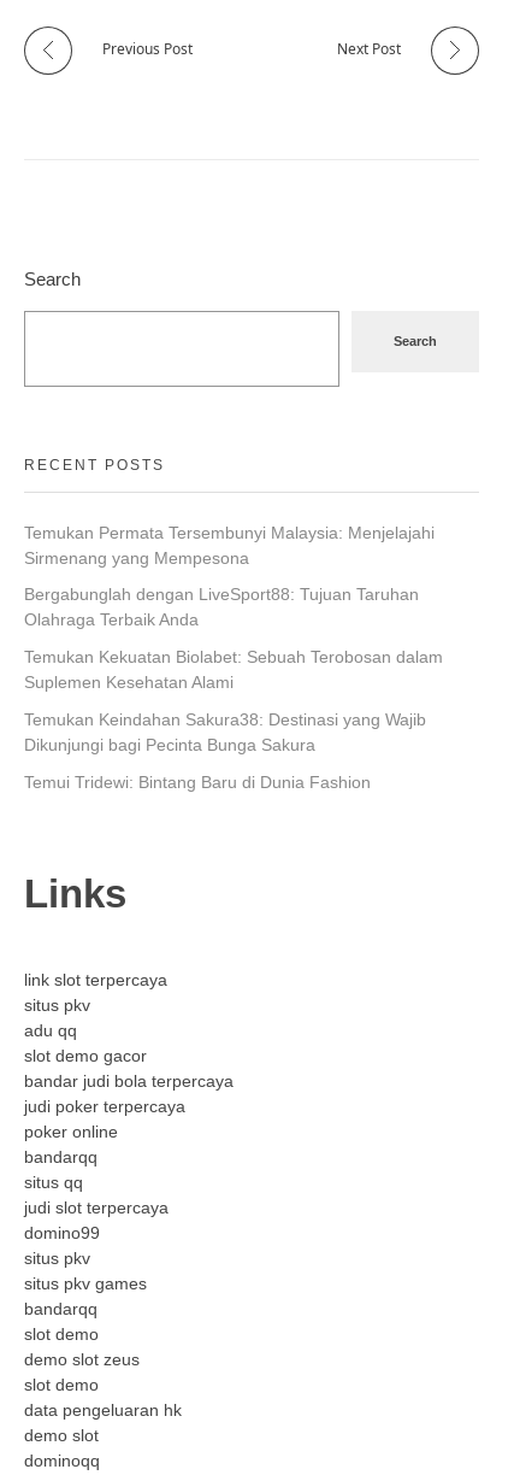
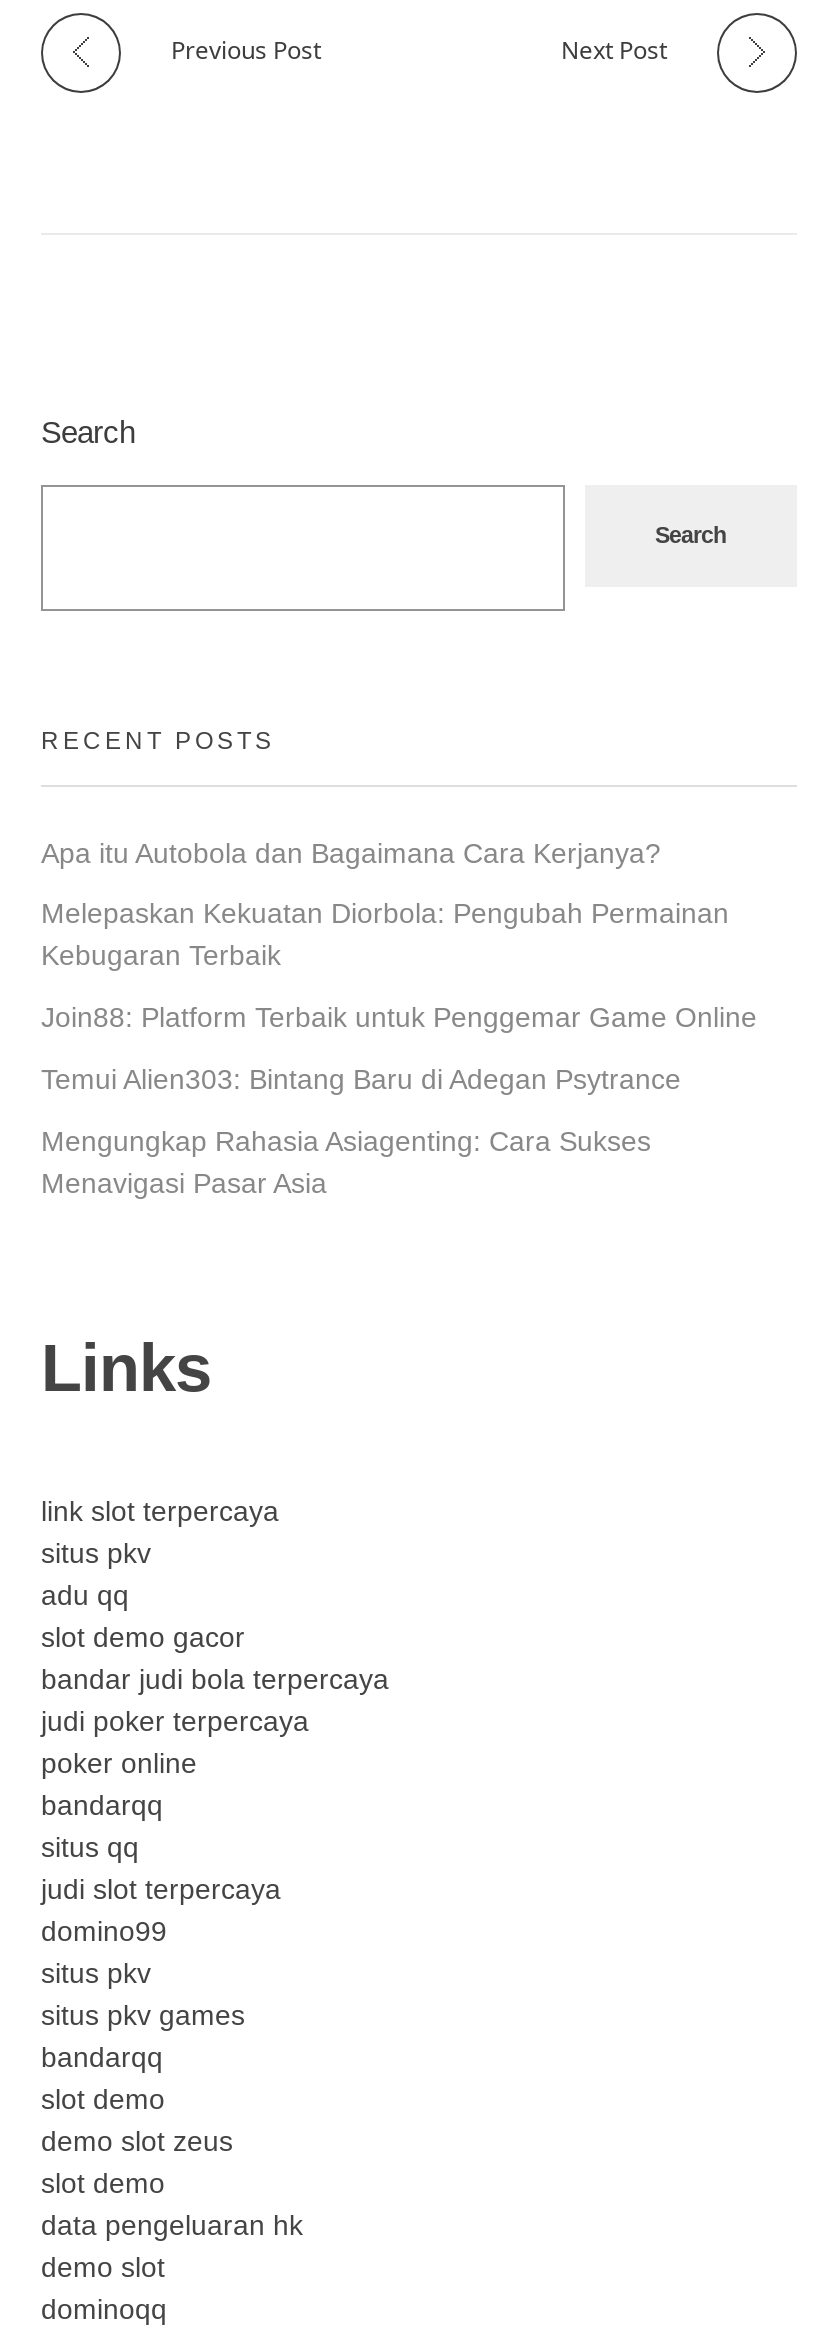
[24,523,435,567] Temukan Permata Tersembunyi Malaysia: Menjelajahi | Sirmenang yang Mempesona -> [41,836,661,868] Apa itu Autobola dan Bagaimana Cara Kerjanya?
[24,585,419,630] Bergabunglah dengan LiveSport88: Tujuan Taruhan | Olahraga Terbaik Anda -> [41,898,729,972] Melepaskan Kekuatan Diorbola: Pengubah Permainan | Kebugaran Terbaik
[24,647,443,692] Temukan Kekuatan Biolabet: Sebuah Terobosan dalam | Suplemen Kesehatan Alami -> [41,1002,757,1034] Join88: Platform Terbaik untuk Penggemar Game Online
[24,710,426,754] Temukan Keindahan Sakura38: Destinasi yang Wajib | Dikunjungi bagi Pecinta Bunga Sakura -> [41,1063,681,1095] Temui Alien303: Bintang Baru di Adegan Psytrance
[24,772,371,792] Temui Tridewi: Bintang Baru di Dunia Fashion -> [41,1125,651,1199] Mengungkap Rahasia Asiagenting: Cara Sukses | Menavigasi Pasar Asia

